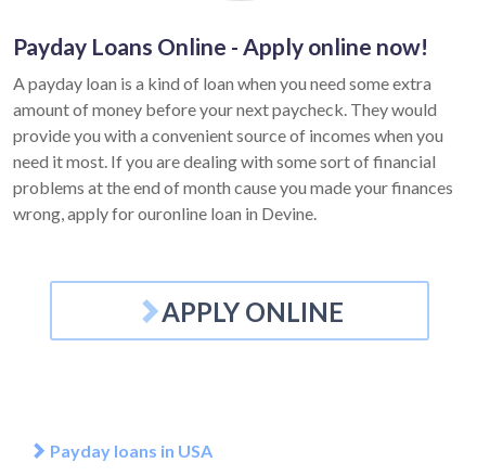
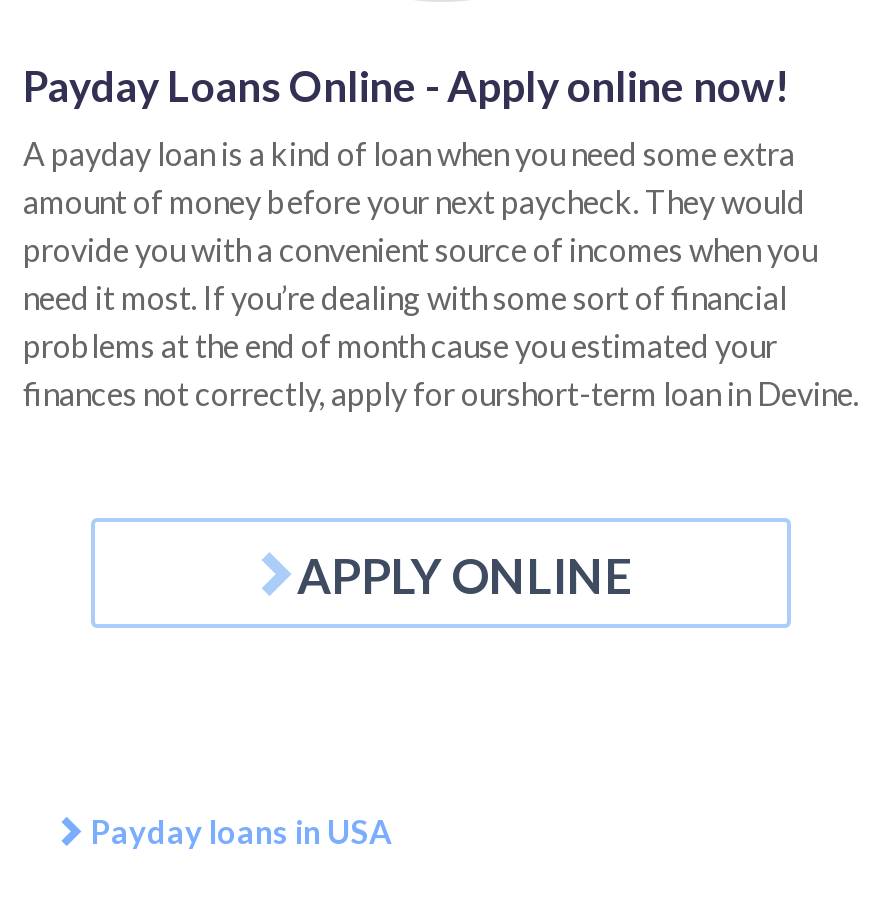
[13,151,453,223] need it most. If you are dealing with some sort of financial | problems at the end of month cause you made your finances | wrong, apply for ouronline loan in Devine. -> [23,278,859,412] need it most. If you’re dealing with some sort of financial | problems at the end of month cause you estimated your | finances not correctly, apply for ourshort-term loan in Devine.

